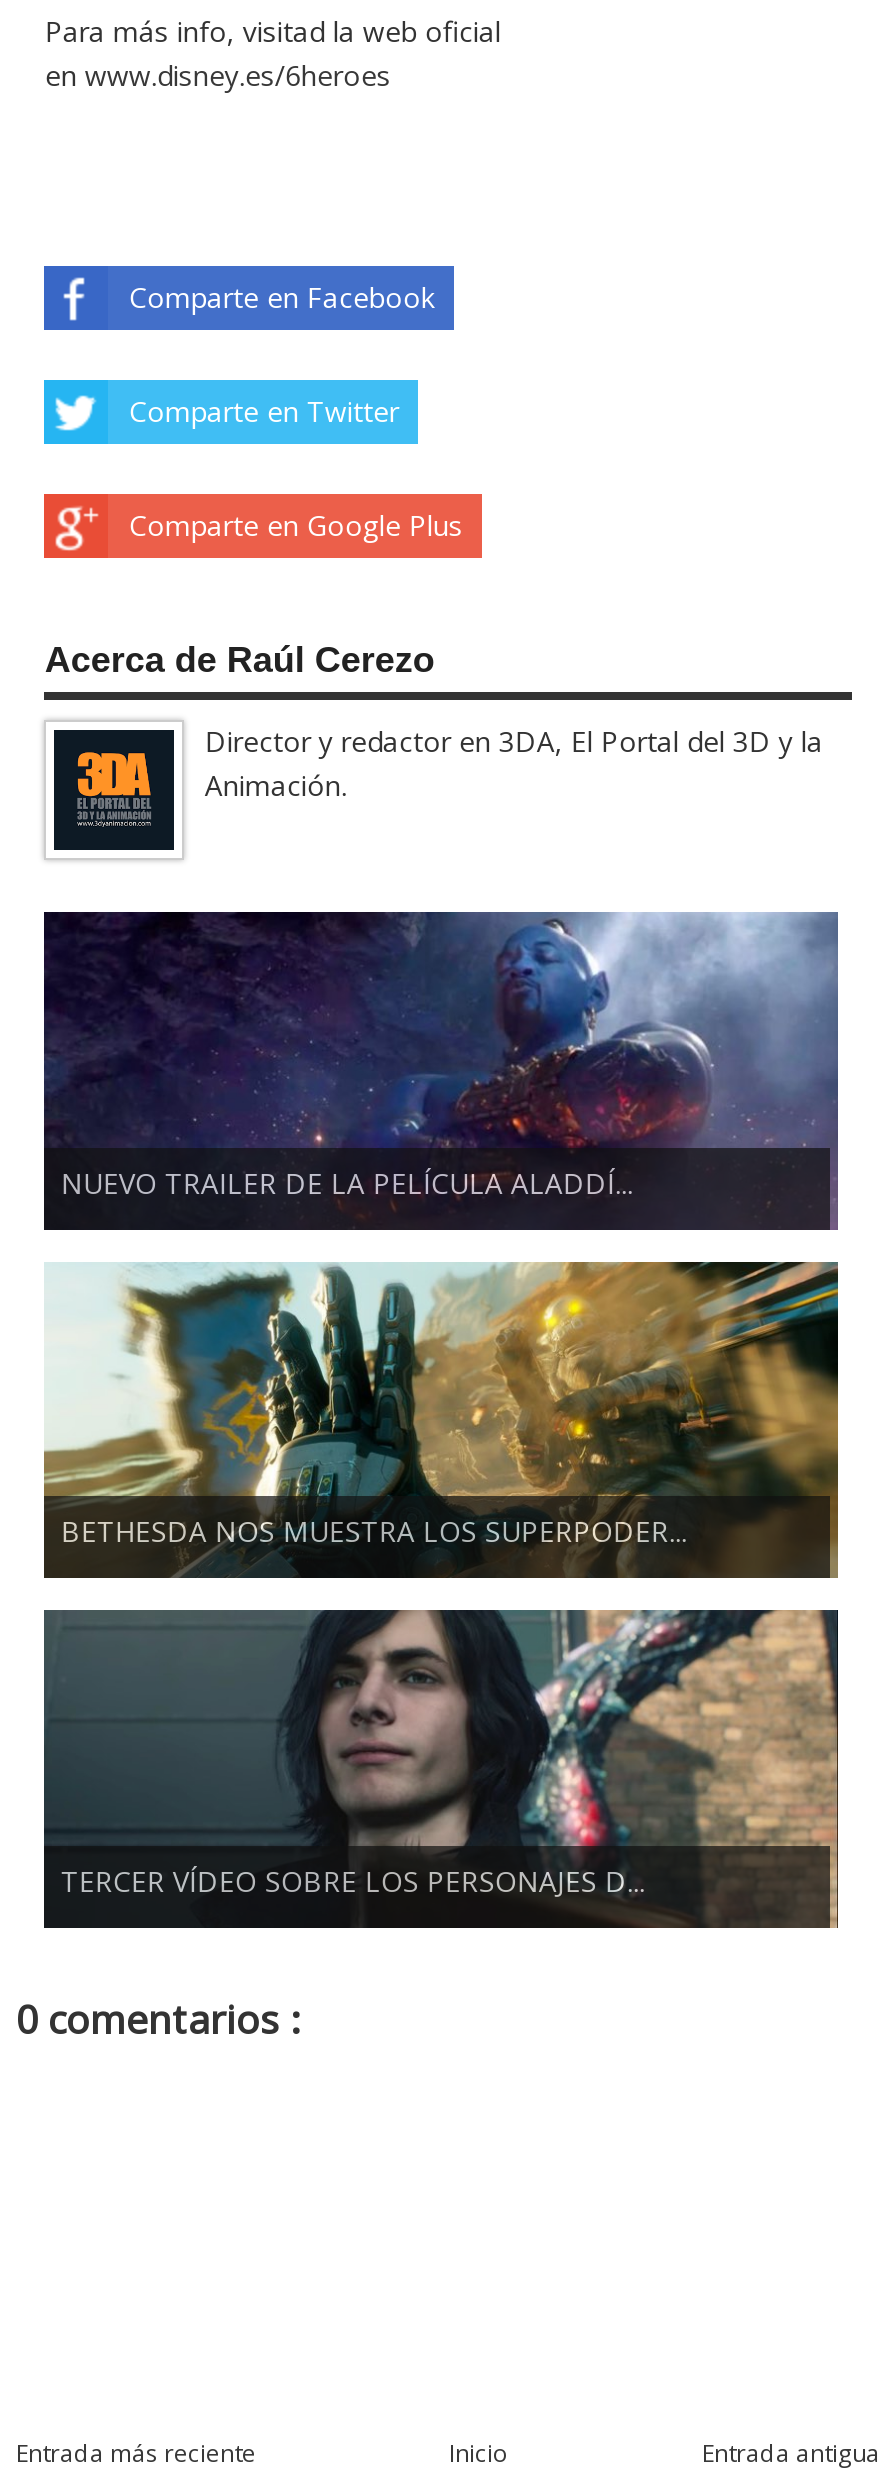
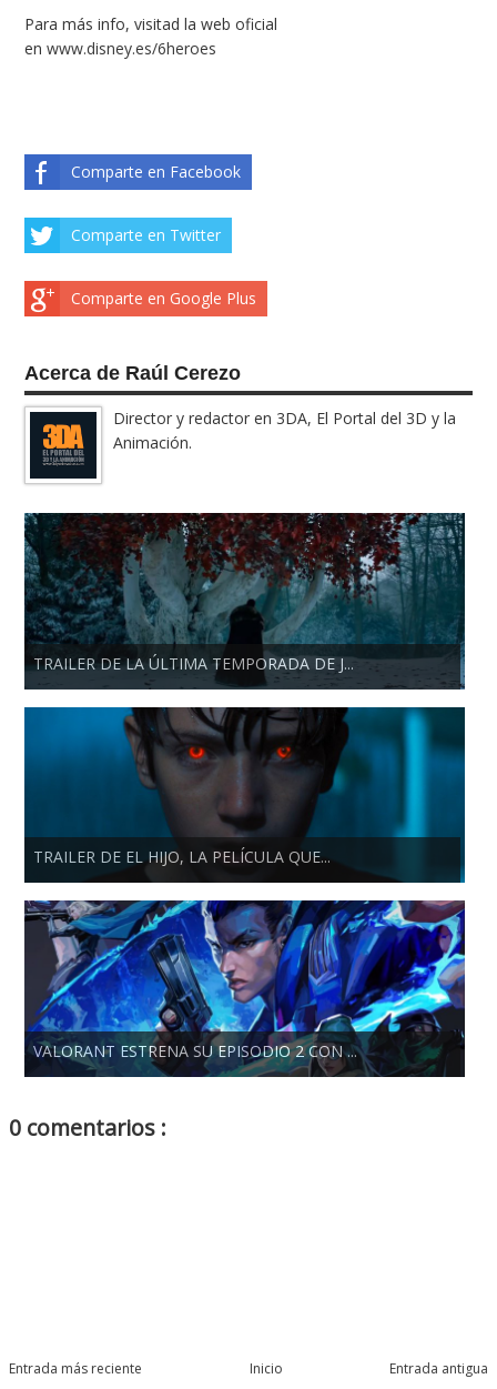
[44,910,840,1230] [image] | NUEVO TRAILER DE LA PELÍCULA ALADDÍ... -> [24,512,466,688] [image] | TRAILER DE LA ÚLTIMA TEMPORADA DE J...
[42,1260,840,1580] [image] | BETHESDA NOS MUESTRA LOS SUPERPODER... -> [23,706,466,884] [image] | TRAILER DE EL HIJO, LA PELÍCULA QUE...
[44,1608,840,1930] [image] | TERCER VÍDEO SOBRE LOS PERSONAJES D... -> [26,899,466,1077] [image] | VALORANT ESTRENA SU EPISODIO 2 CON ...

